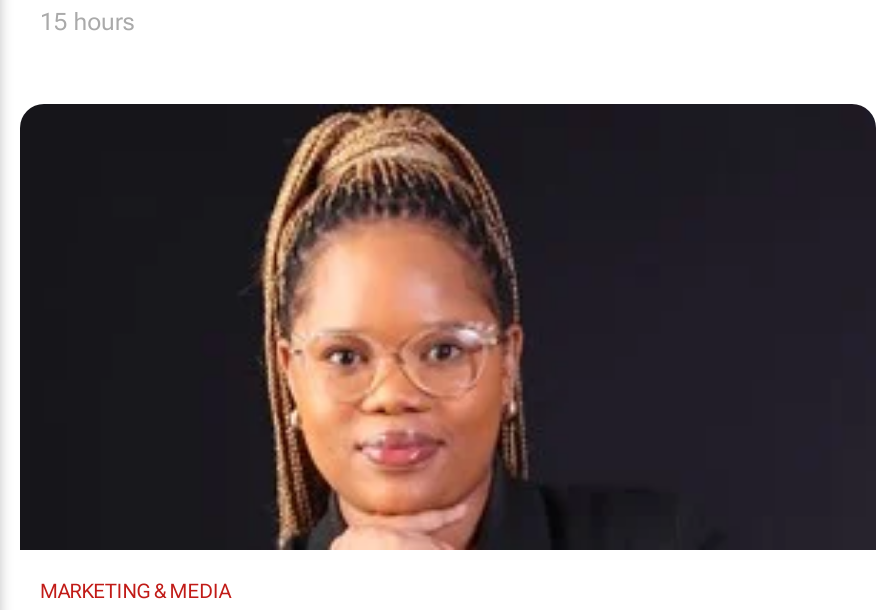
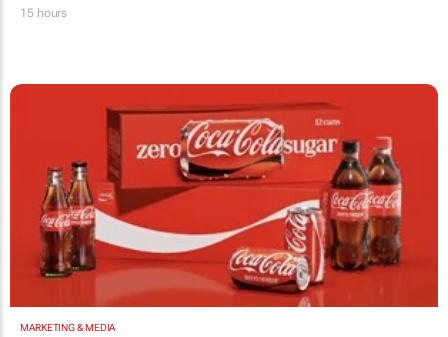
[18,102,878,552] [image] -> [9,83,439,308] [image]

